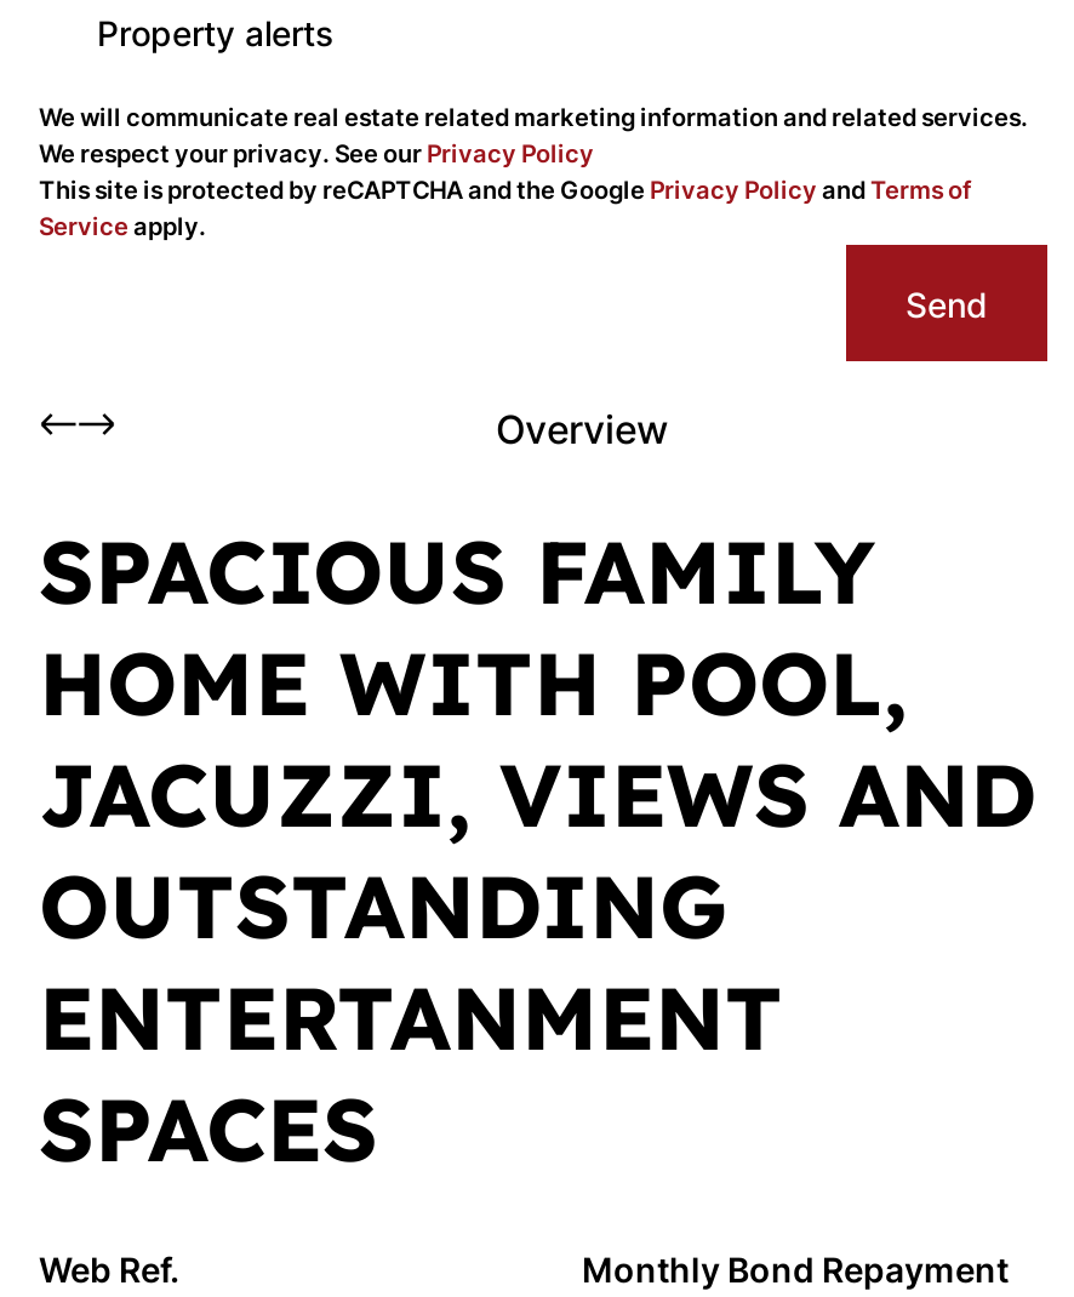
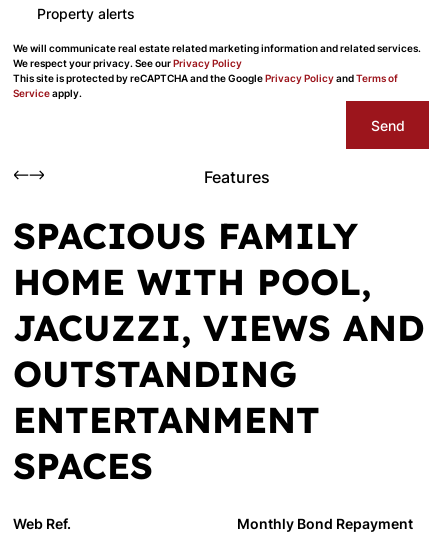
[496,405,668,453] Overview -> [204,167,270,187] Features

